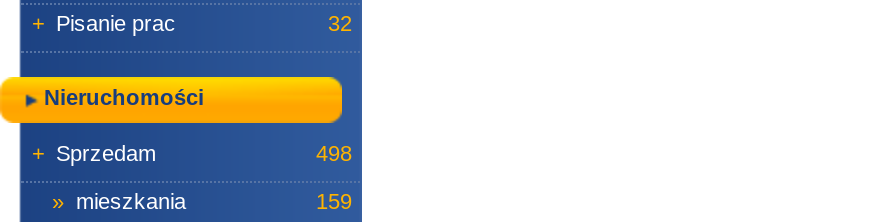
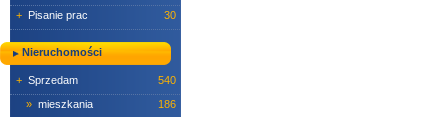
[328,11,352,35] 32 -> [164,9,176,21] 30
[316,141,352,165] 498 -> [158,74,176,86] 540
[316,189,352,213] 159 -> [158,98,176,110] 186

